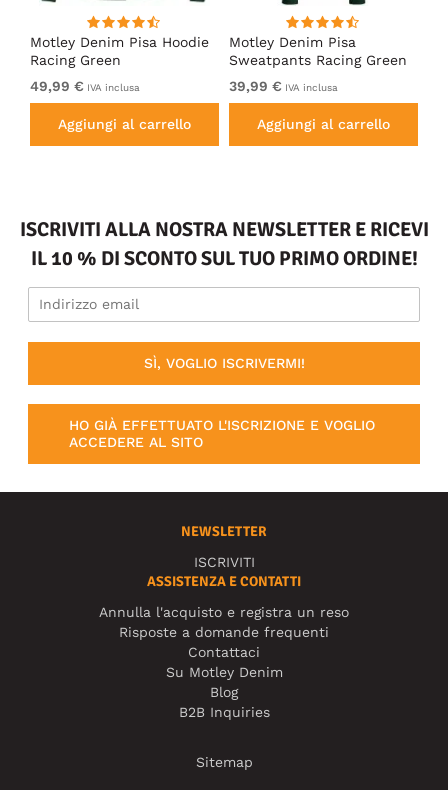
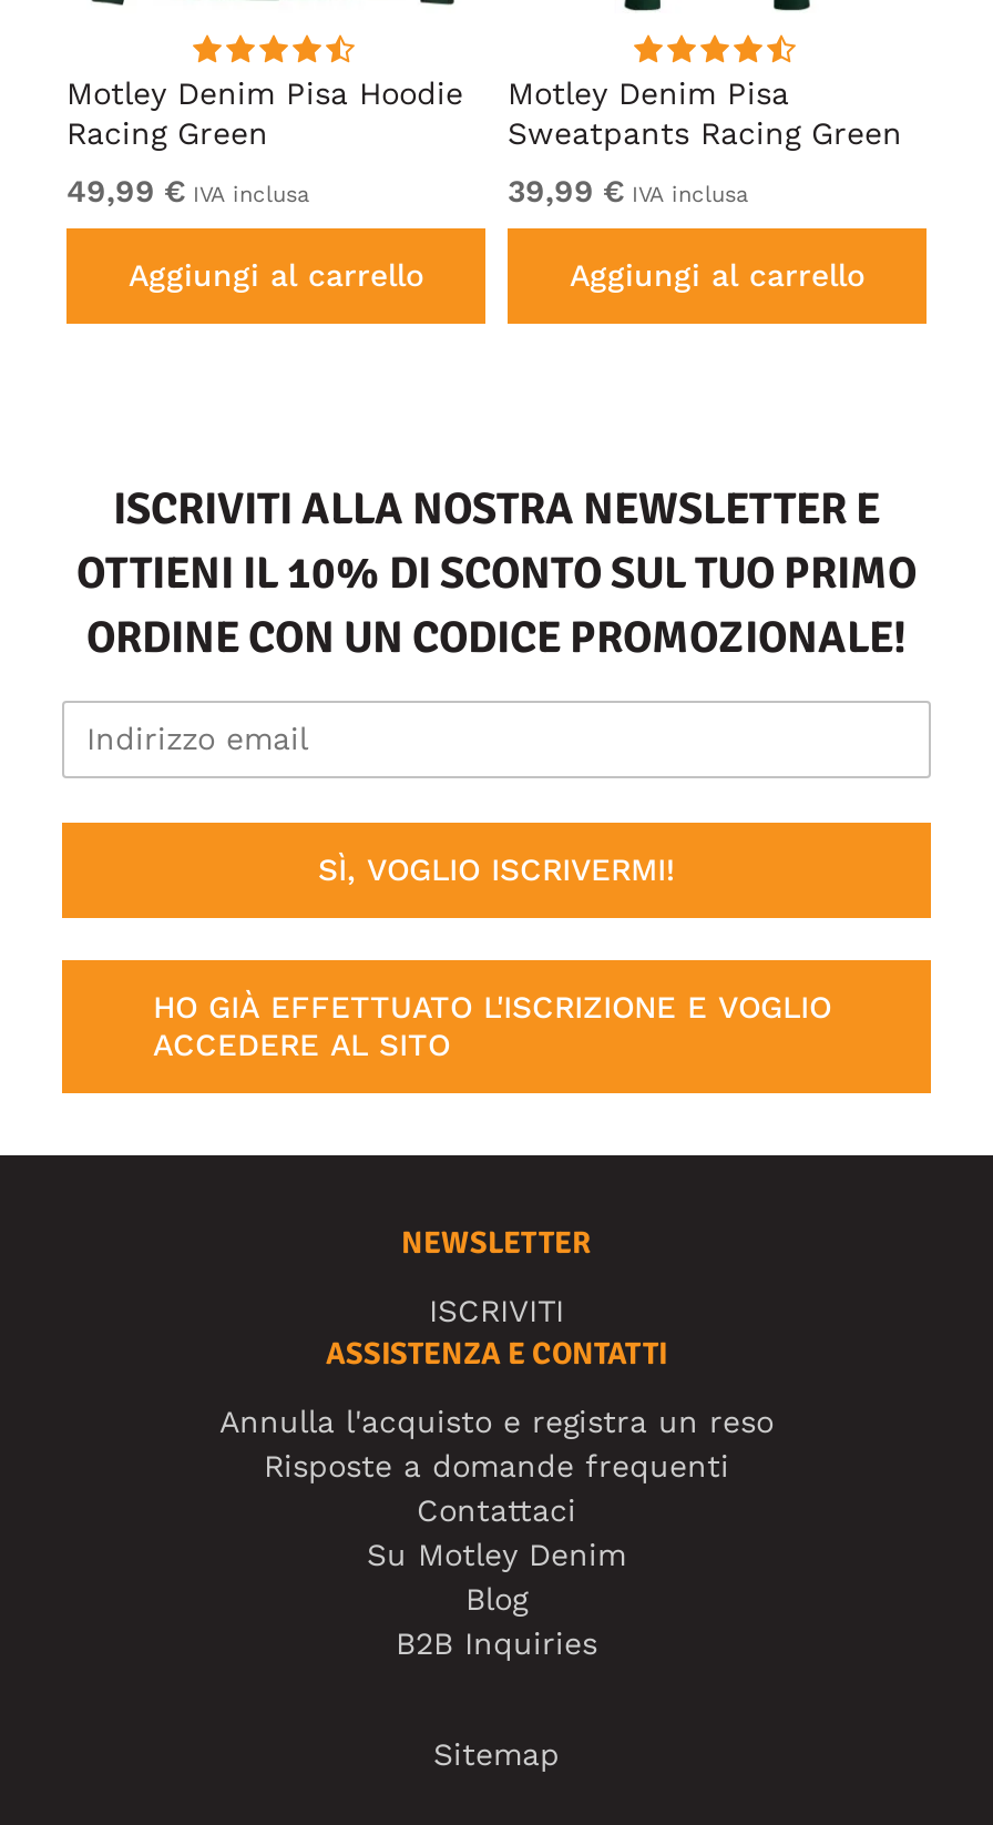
[19,217,428,271] ISCRIVITI ALLA NOSTRA NEWSLETTER E RICEVI | IL 10 % DI SCONTO SUL TUO PRIMO ORDINE! -> [76,481,917,665] ISCRIVITI ALLA NOSTRA NEWSLETTER E | OTTIENI IL 10% DI SCONTO SUL TUO PRIMO | ORDINE CON UN CODICE PROMOZIONALE!

